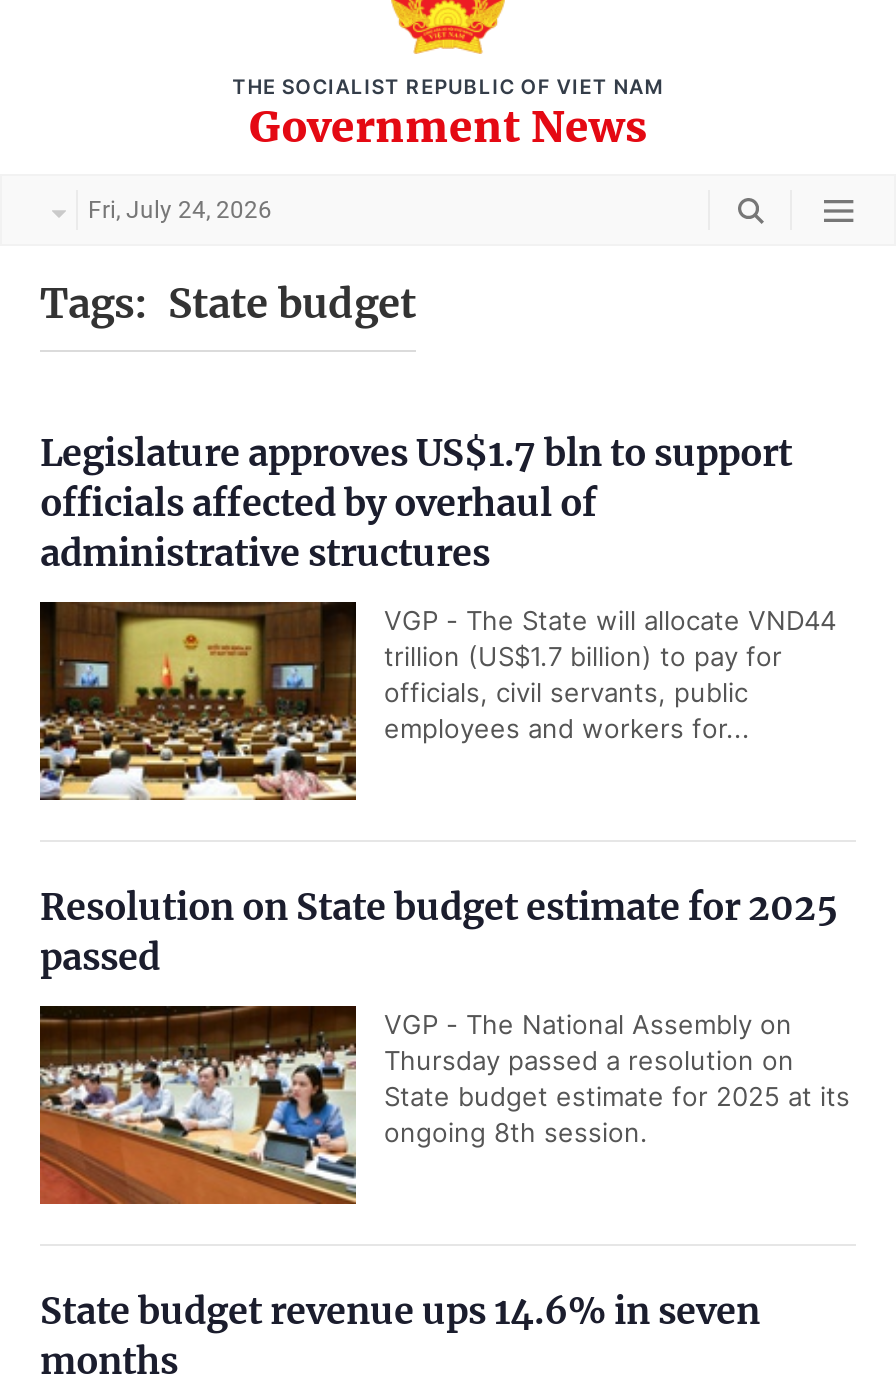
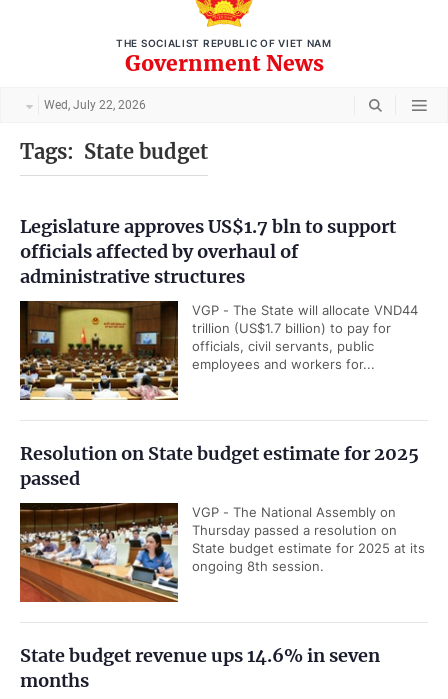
[88,196,272,224] Fri, July 24, 2026 -> [44,98,146,112] Wed, July 22, 2026

